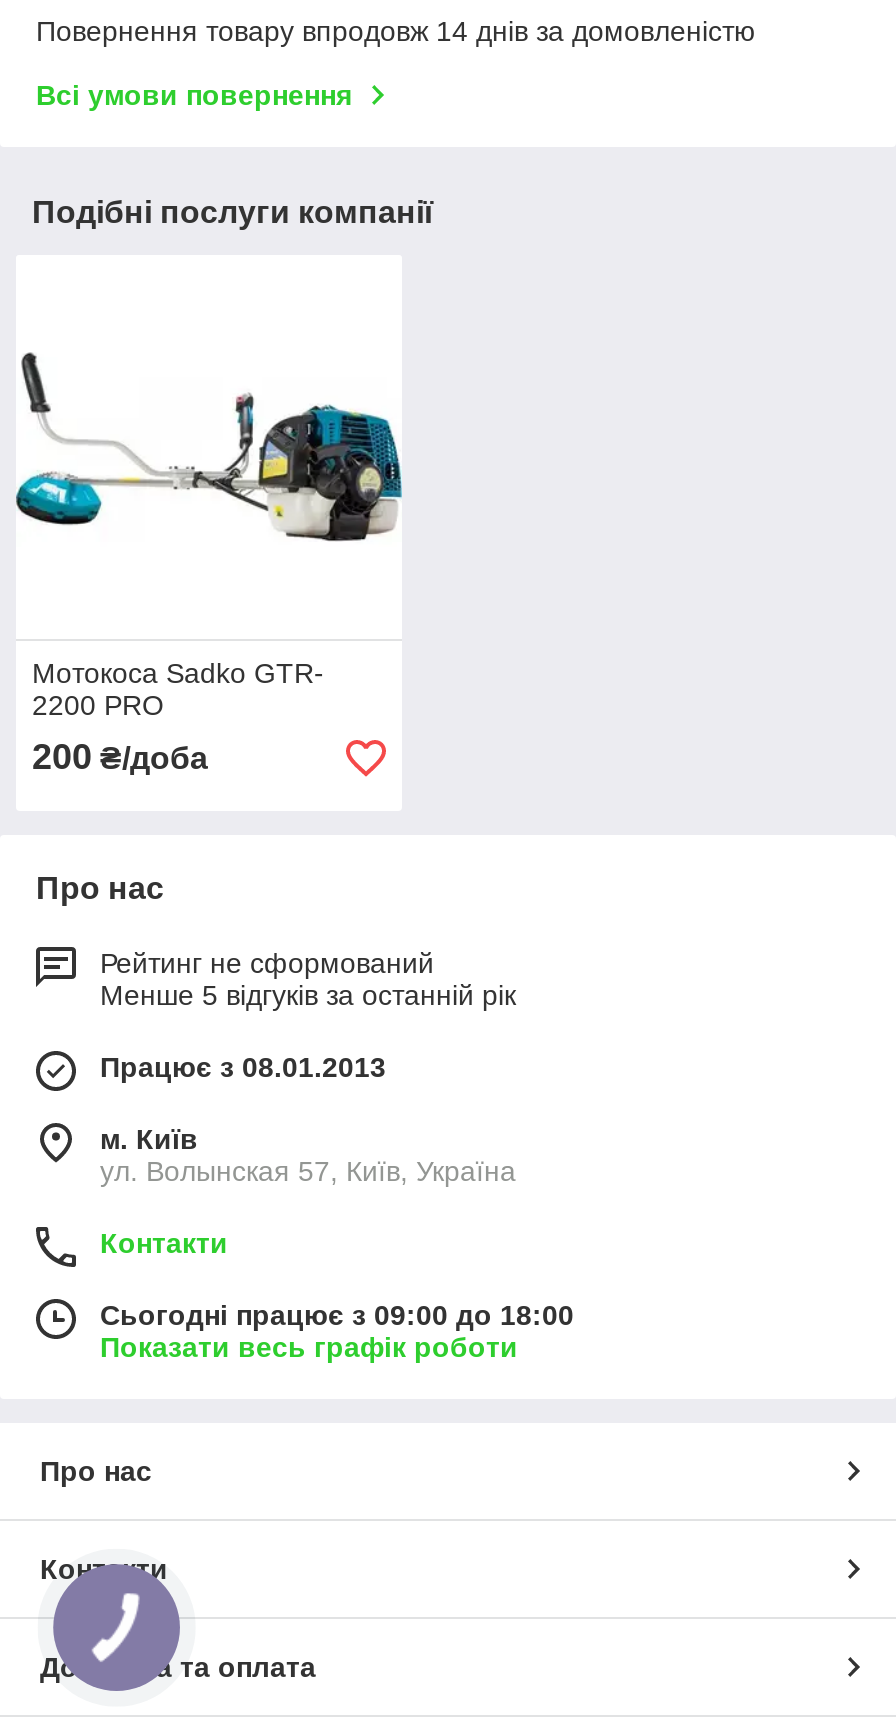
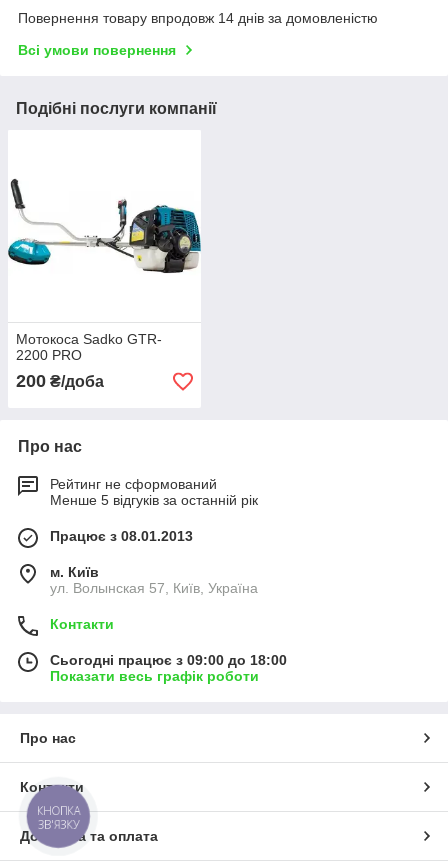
none -> [37,803,80,832] КНОПКА | ЗВ'ЯЗКУ

